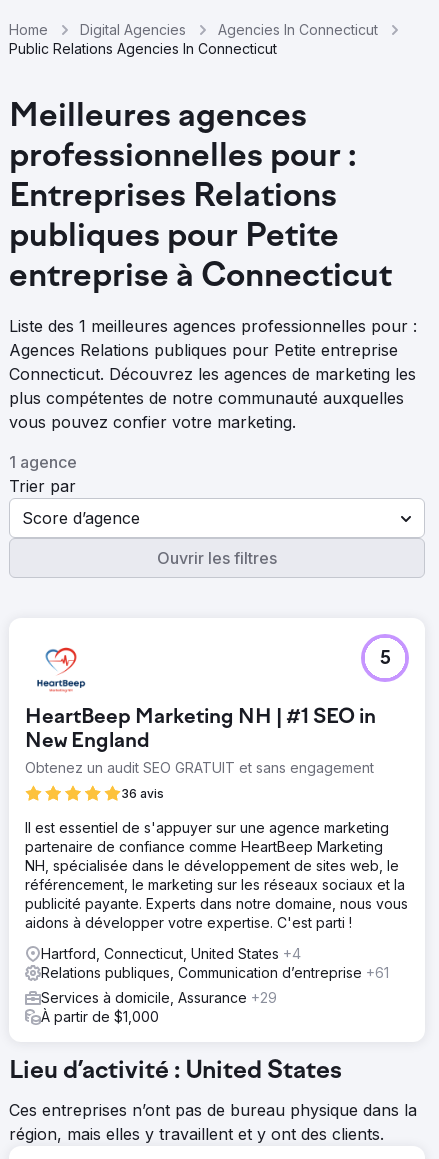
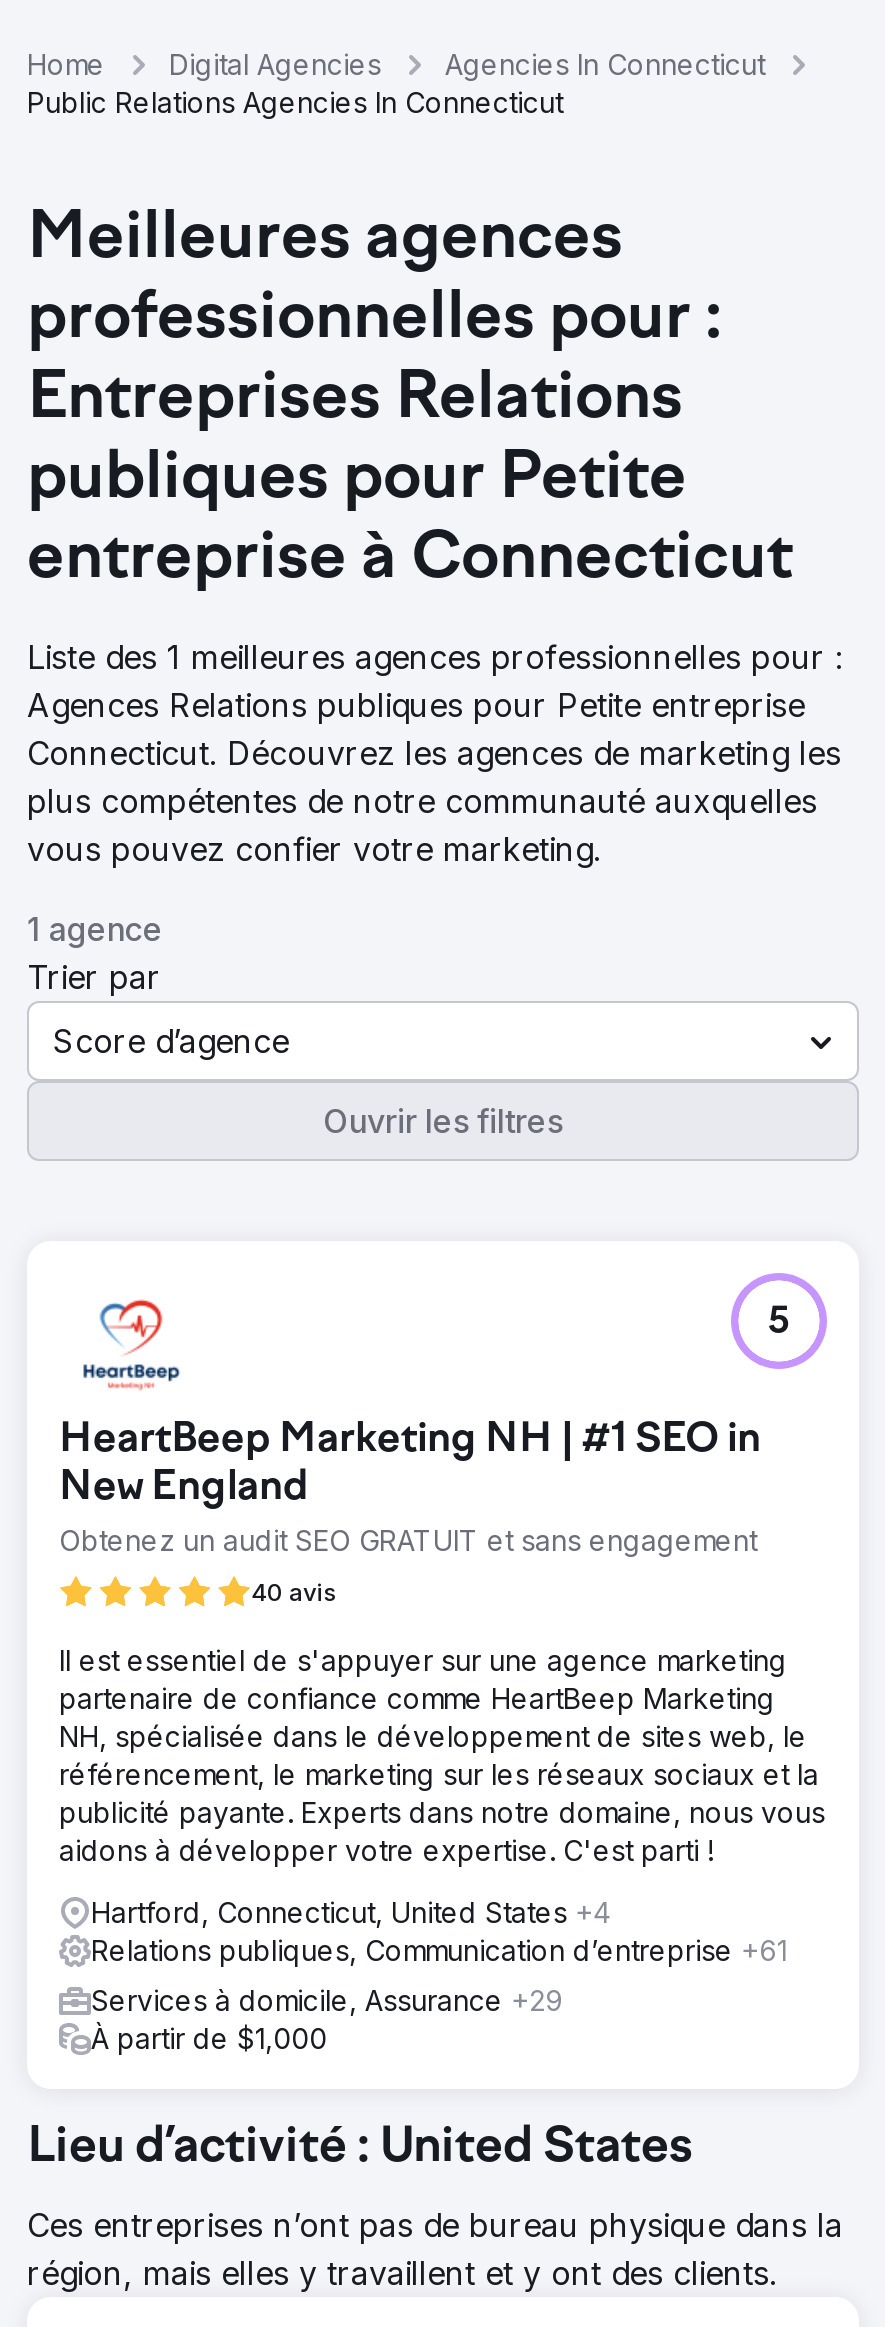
[121,786,164,801] 36 avis -> [251,1577,337,1607] 40 avis

